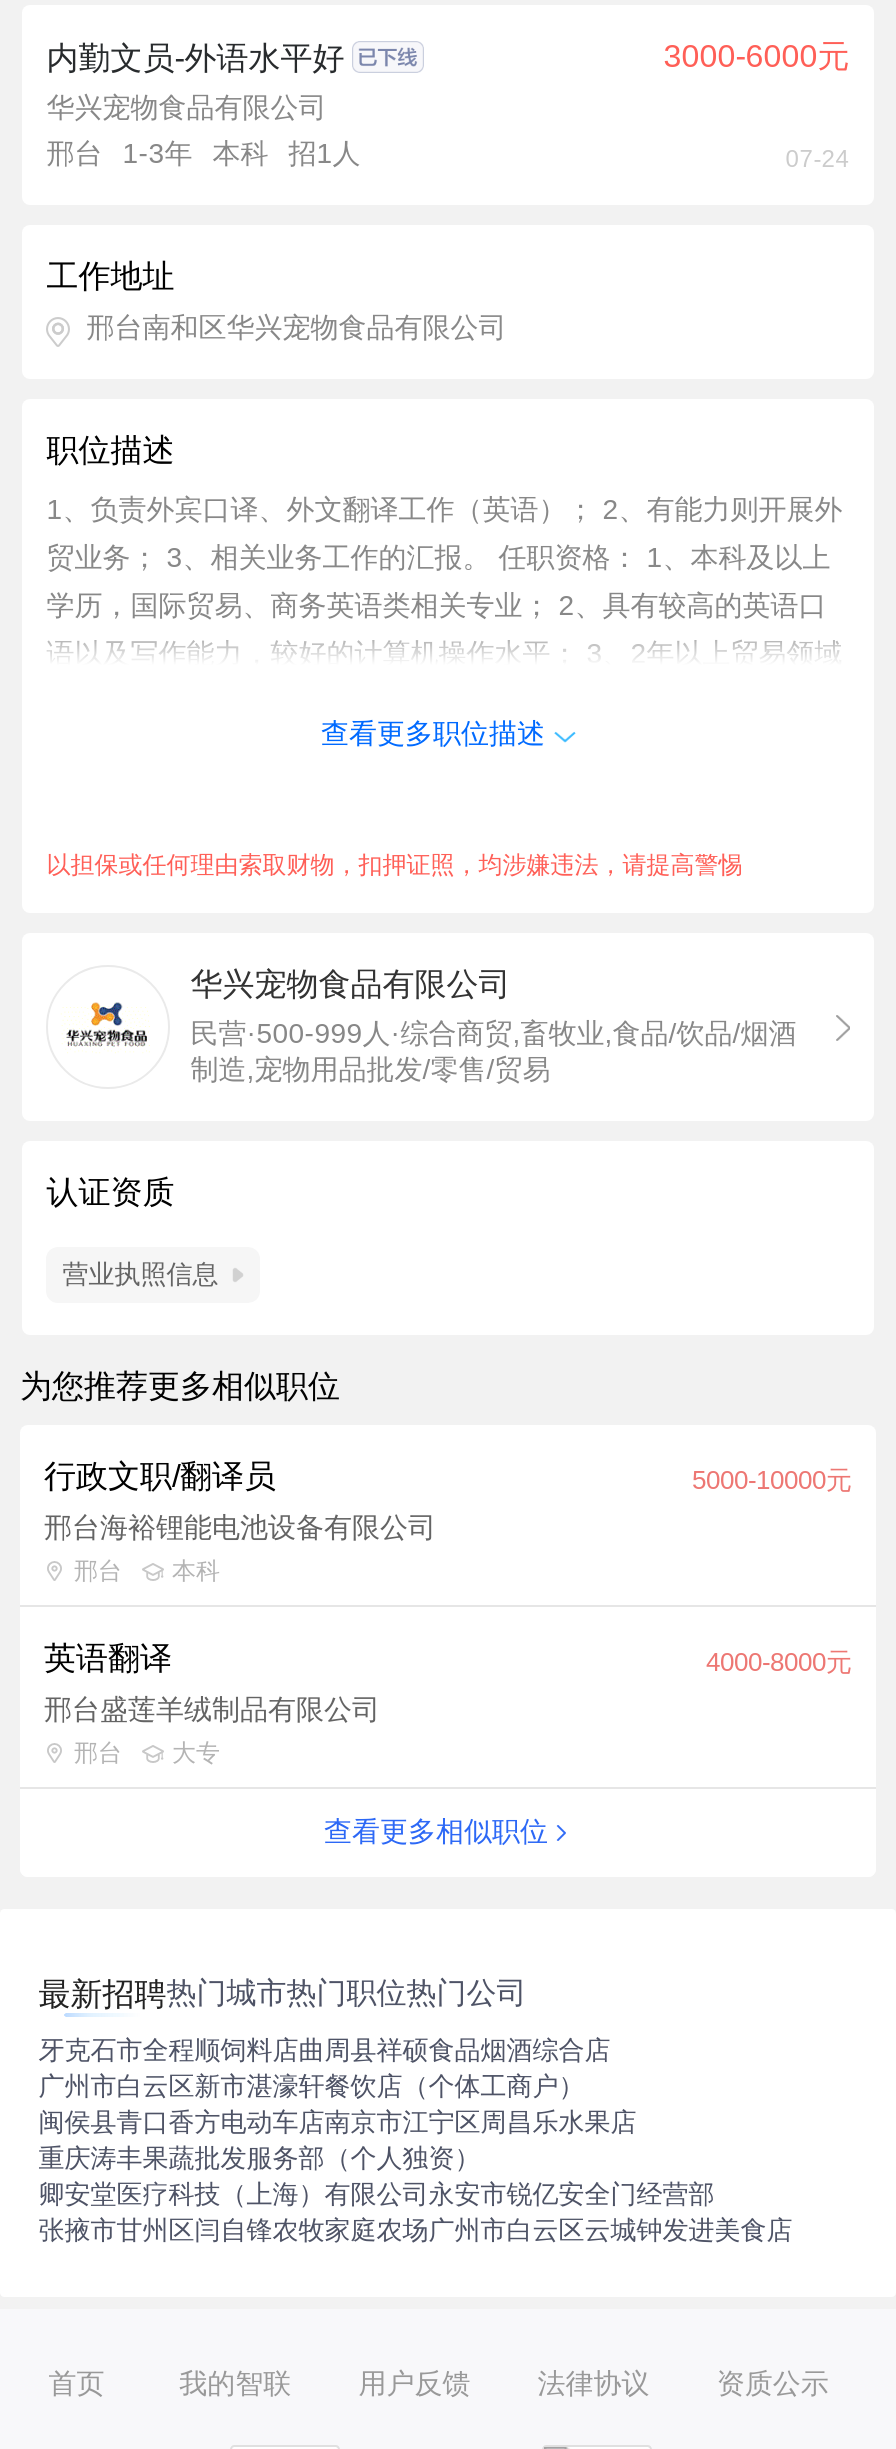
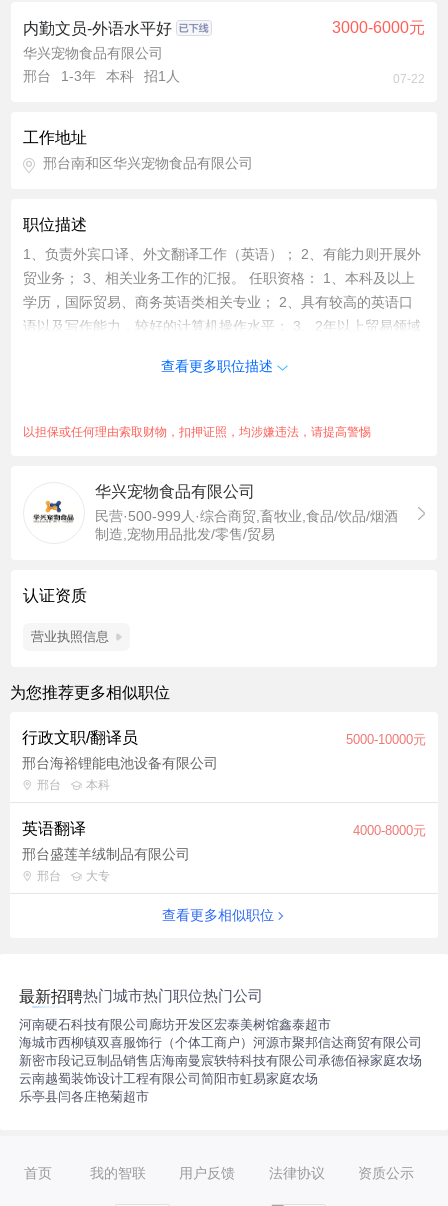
[786,145,850,173] 07-24 -> [393,72,425,86] 07-22
[38,2036,792,2246] 牙克石市全程顺饲料店曲周县祥硕食品烟酒综合店 | 广州市白云区新市湛濠轩餐饮店（个体工商户） | 闽侯县青口香方电动车店南京市江宁区周昌乐水果店 | 重庆涛丰果蔬批发服务部（个人独资） | 卿安堂医疗科技（上海）有限公司永安市锐亿安全门经营部 | 张掖市甘州区闫自锋农牧家庭农场广州市白云区云城钟发进美食店 -> [19,1017,422,1104] 河南硬石科技有限公司廊坊开发区宏泰美树馆鑫泰超市 | 海城市西柳镇双喜服饰行（个体工商户）河源市聚邦信达商贸有限公司 | 新密市段记豆制品销售店海南曼宸轶特科技有限公司承德佰禄家庭农场 | 云南越蜀装饰设计工程有限公司简阳市虹易家庭农场 | 乐亭县闫各庄艳菊超市

